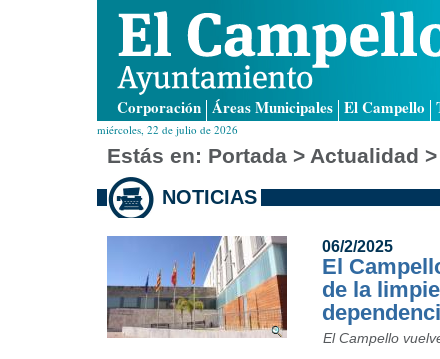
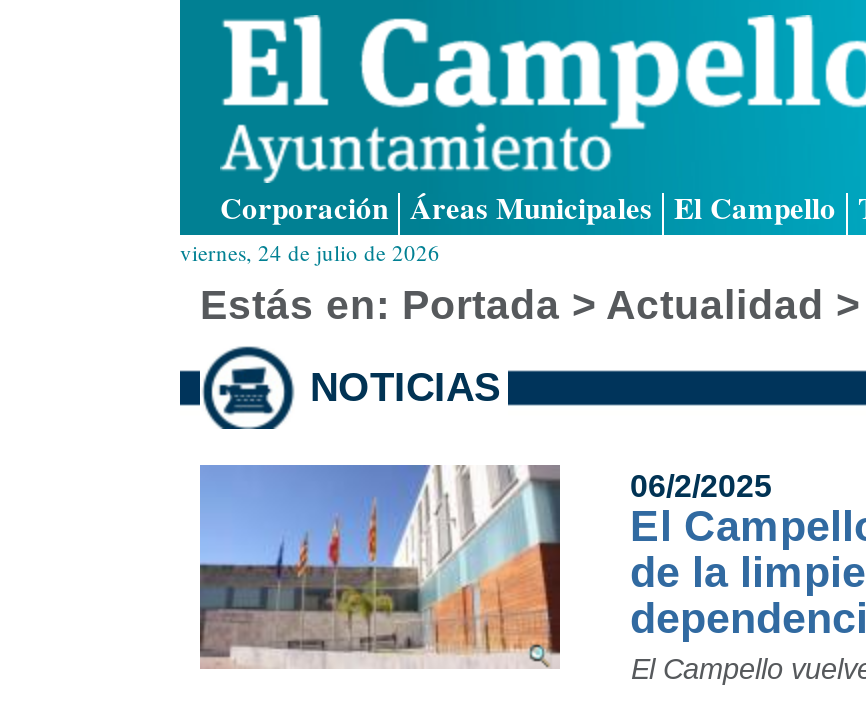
[97,122,238,137] miércoles, 22 de julio de 2026 -> [180,237,440,267] viernes, 24 de julio de 2026

